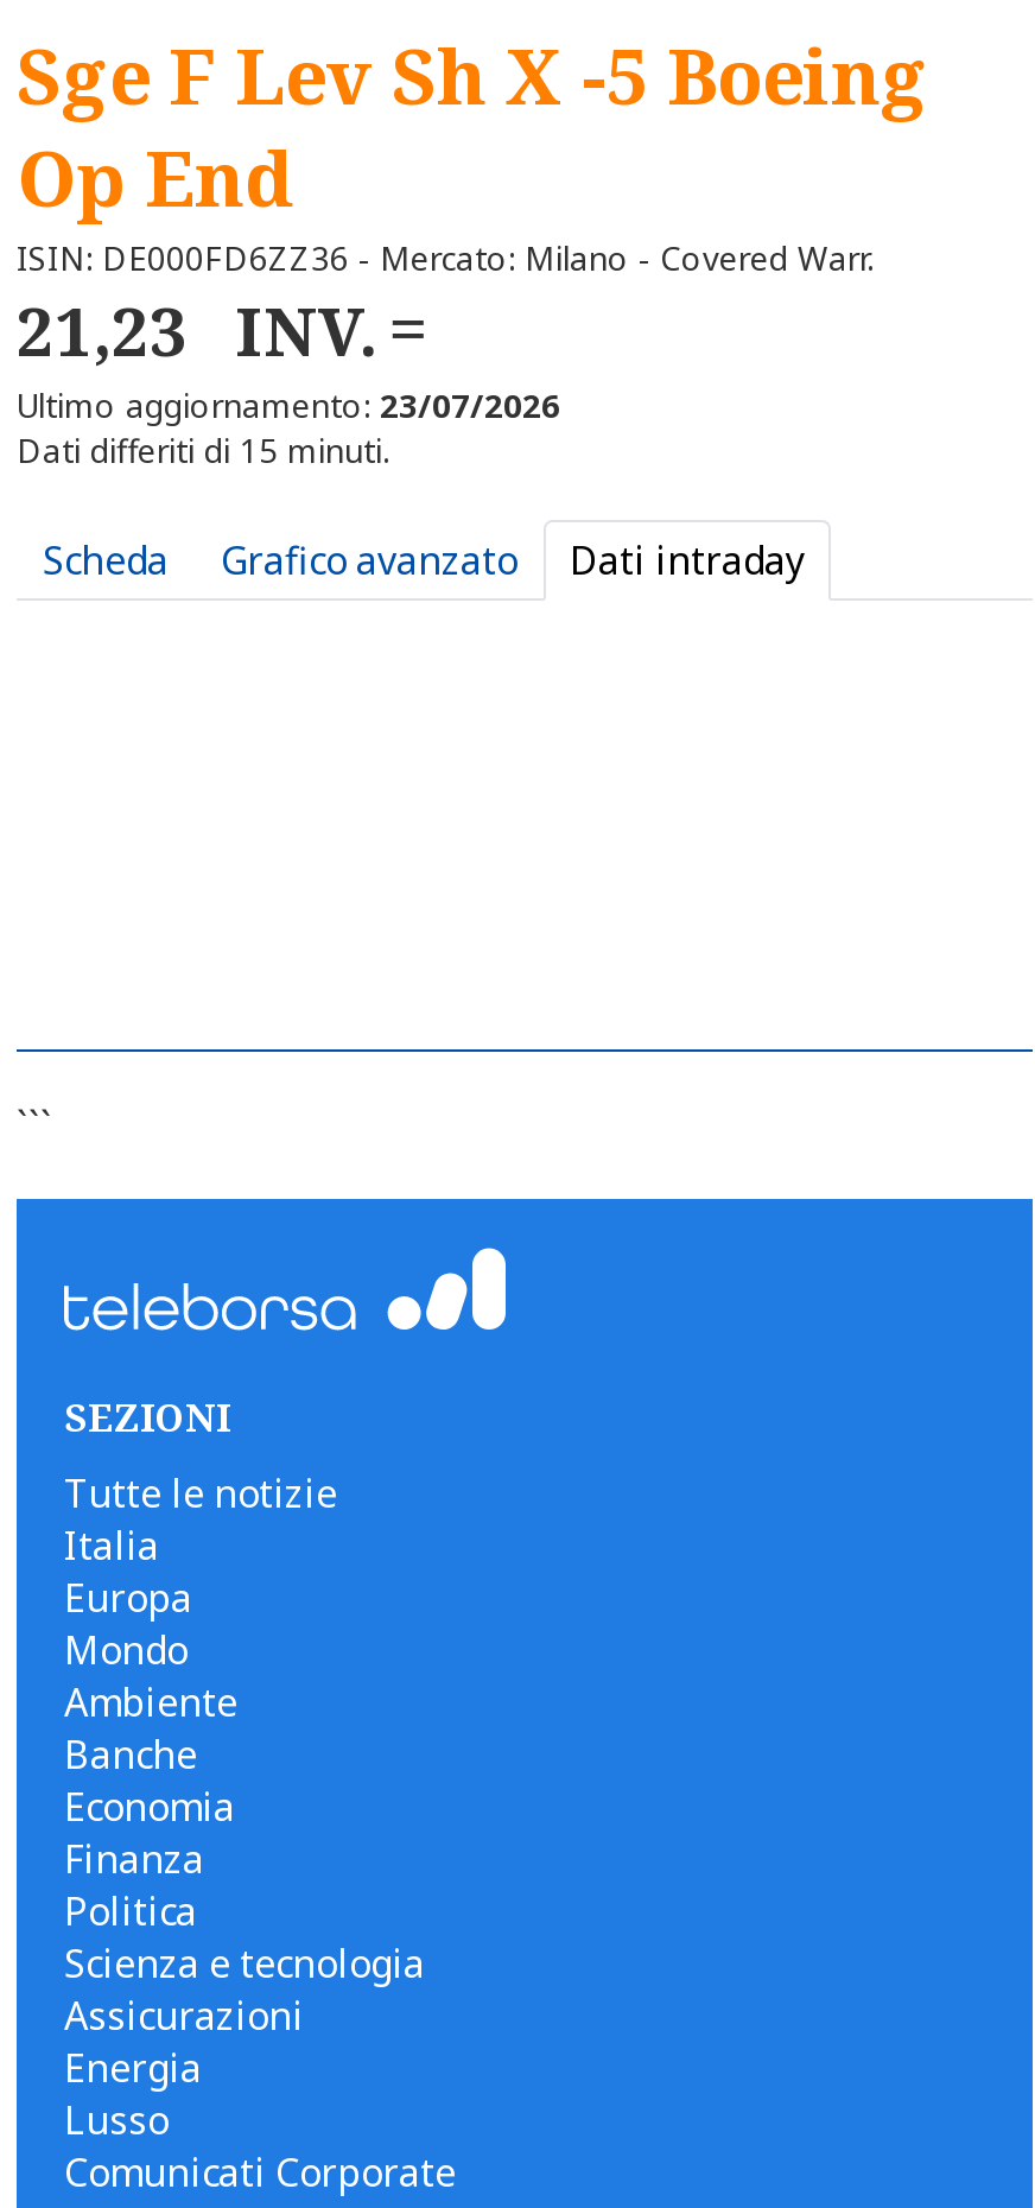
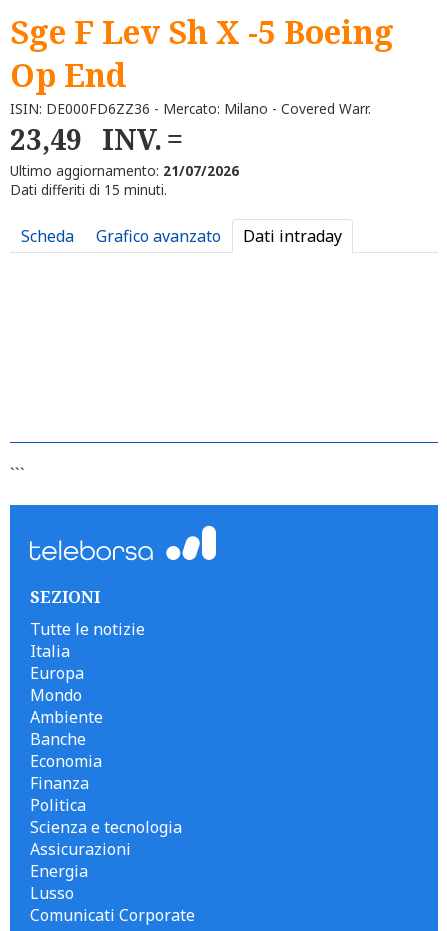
[17,285,377,375] 21,23 INV. -> [10,120,162,158] 23,49 INV.
[17,381,560,426] Ultimo aggiornamento: 23/07/2026 -> [10,160,239,179] Ultimo aggiornamento: 21/07/2026

